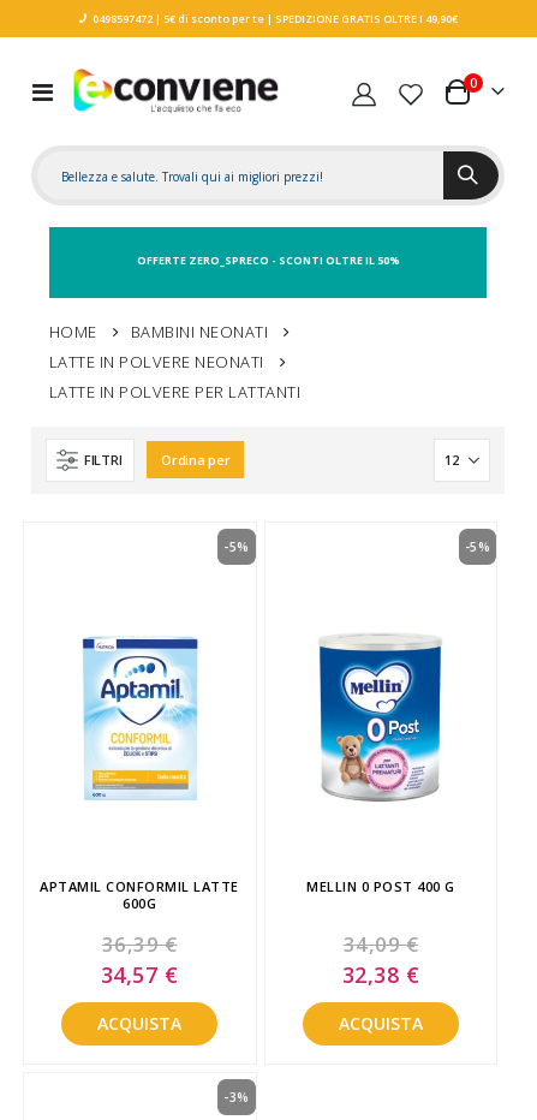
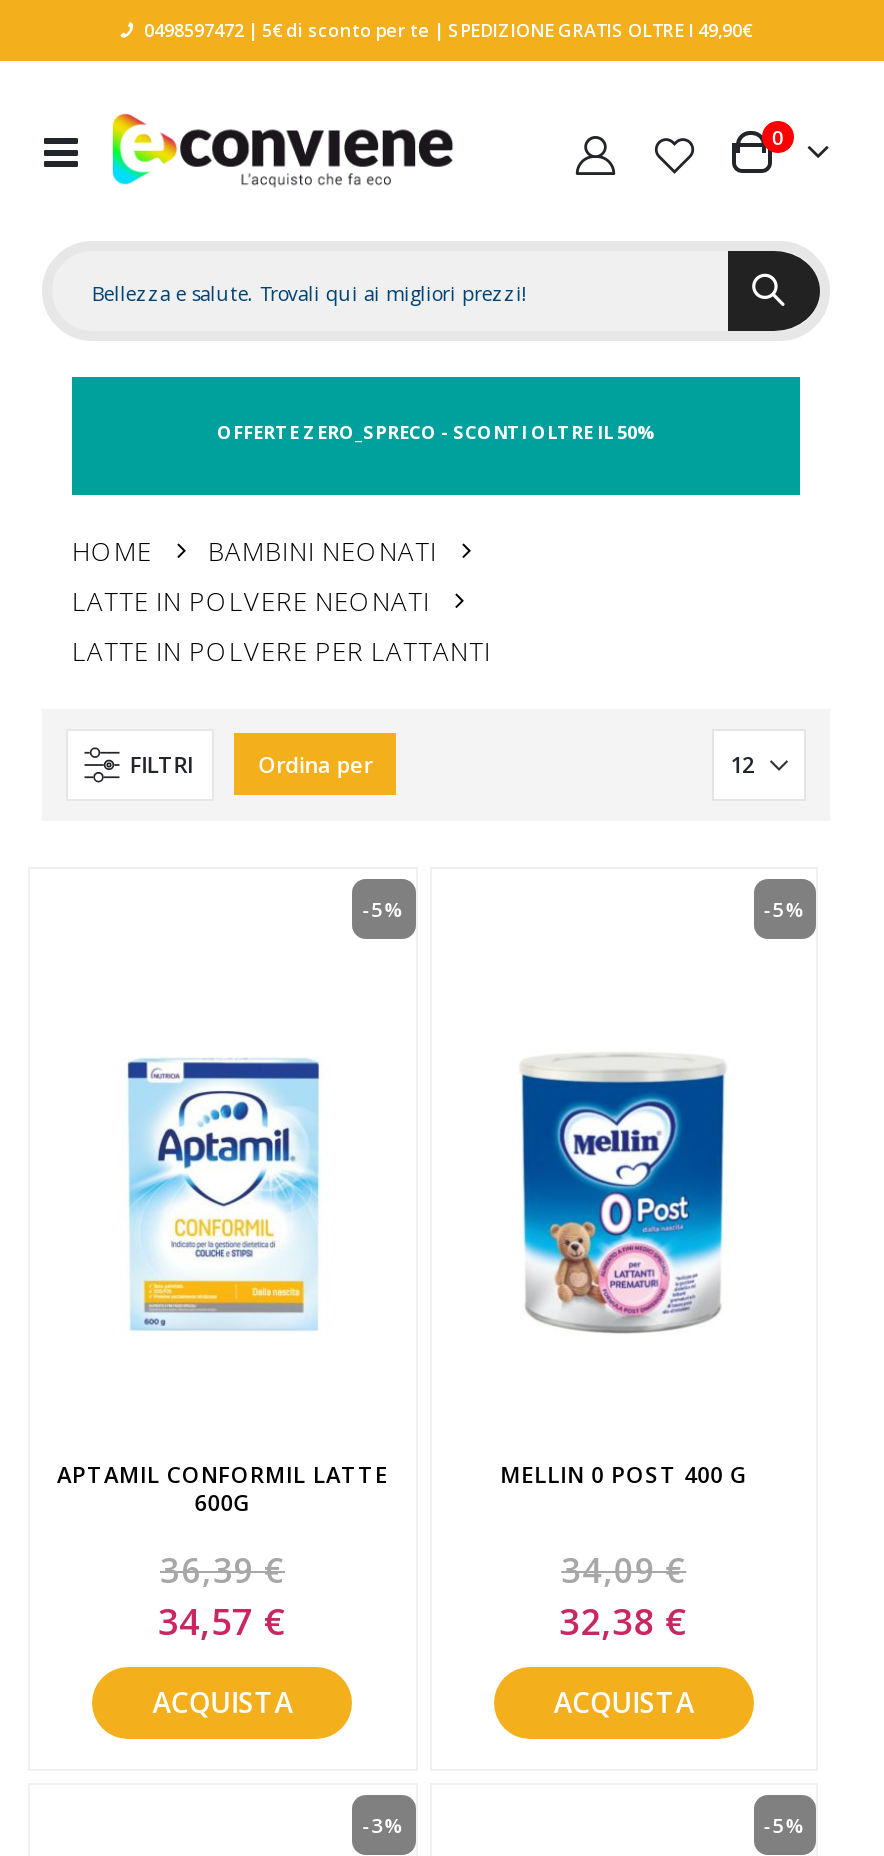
none -> [764,1812,806,1840] -5%

